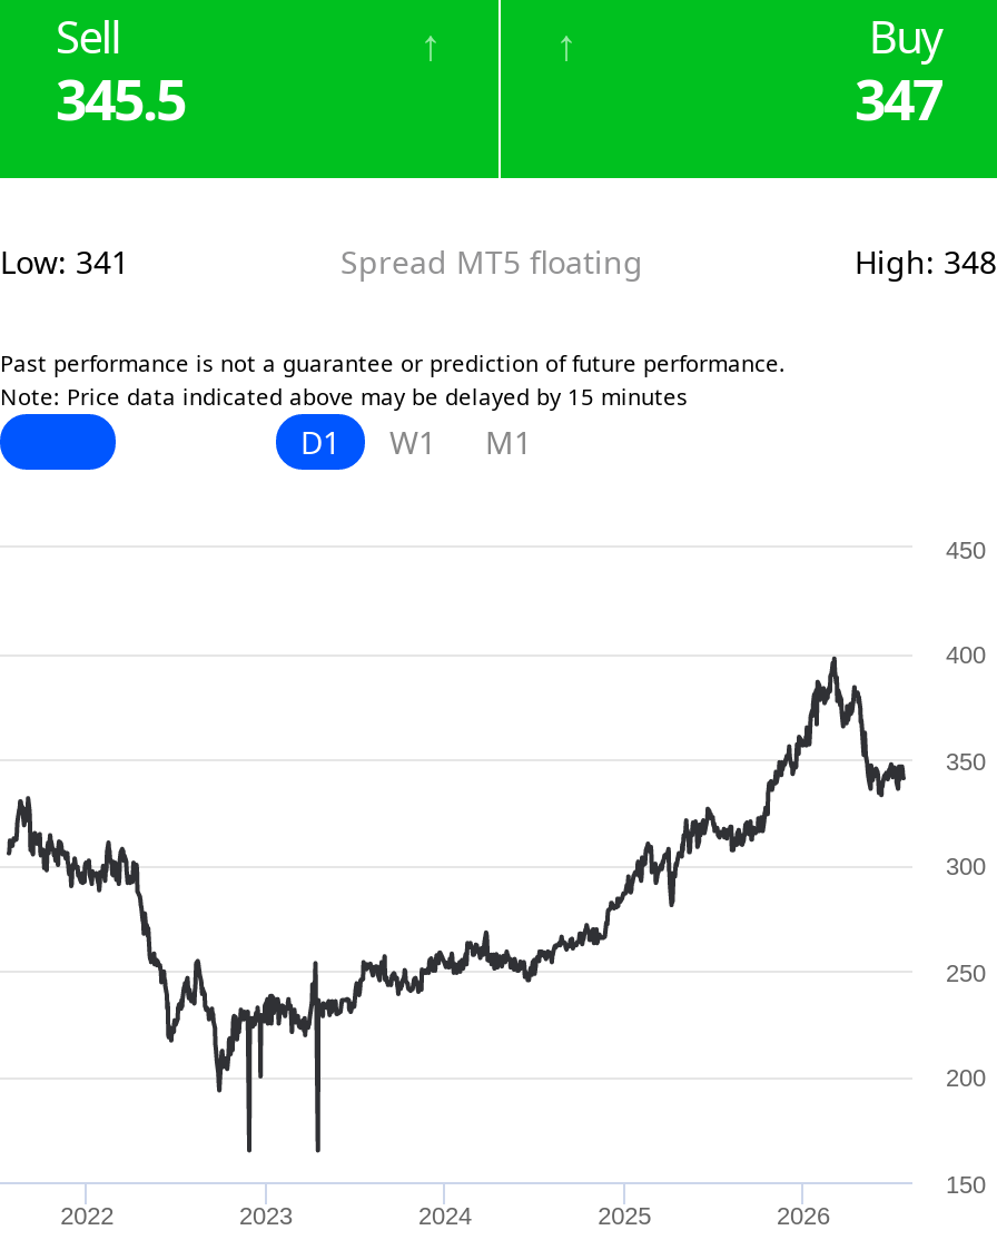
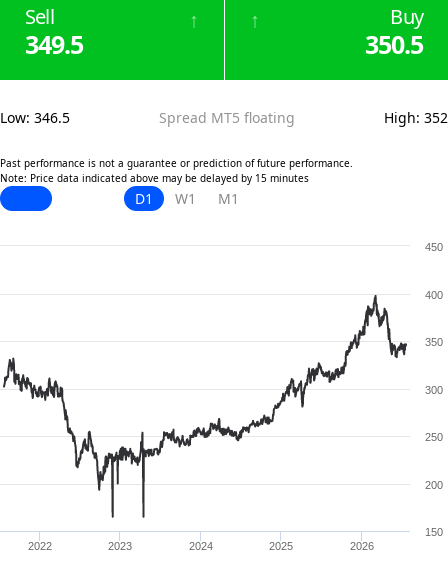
[56,60,185,136] 345.5 -> [25,27,83,61] 349.5
[855,60,941,136] 347 -> [365,27,423,61] 350.5
[0,240,129,283] Low: 341 -> [0,108,70,127] Low: 346.5
[855,240,997,283] High: 348 -> [384,108,448,127] High: 352

